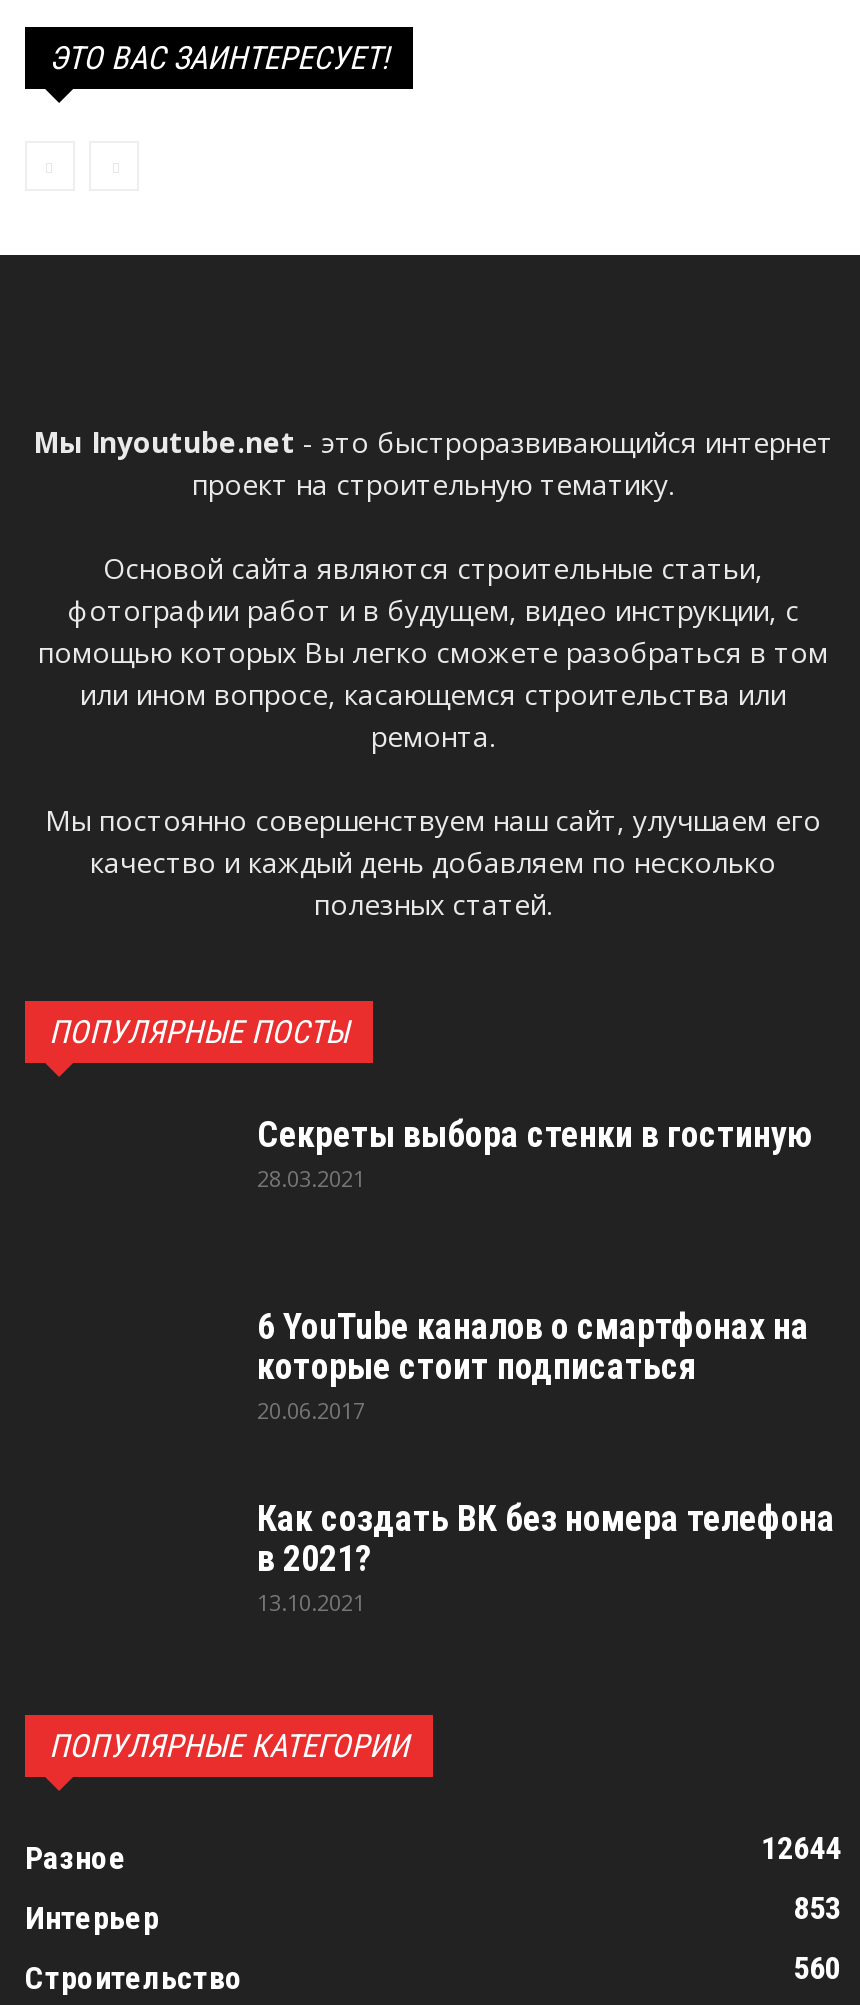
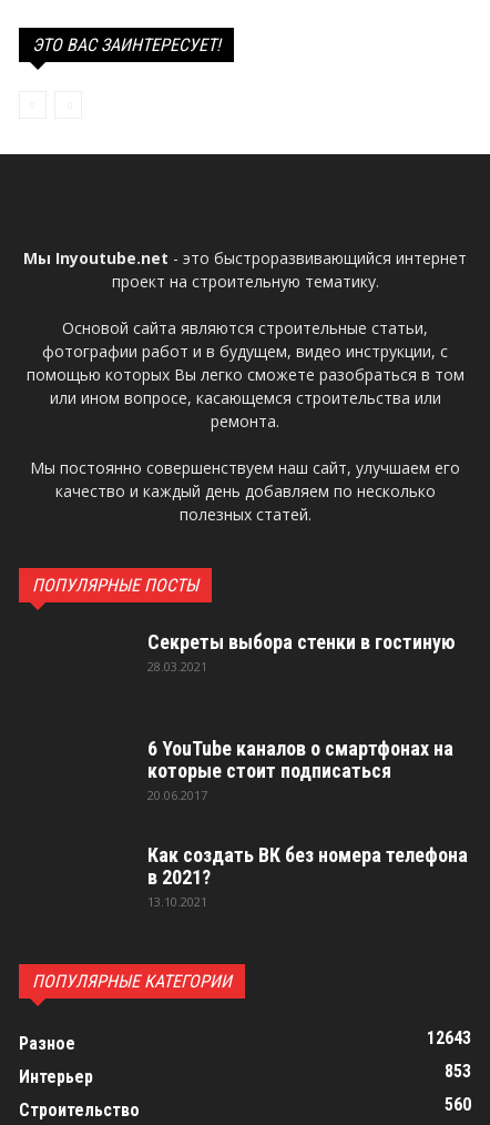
[761,1829,841,1867] 12644 -> [427,1027,471,1048] 12643

